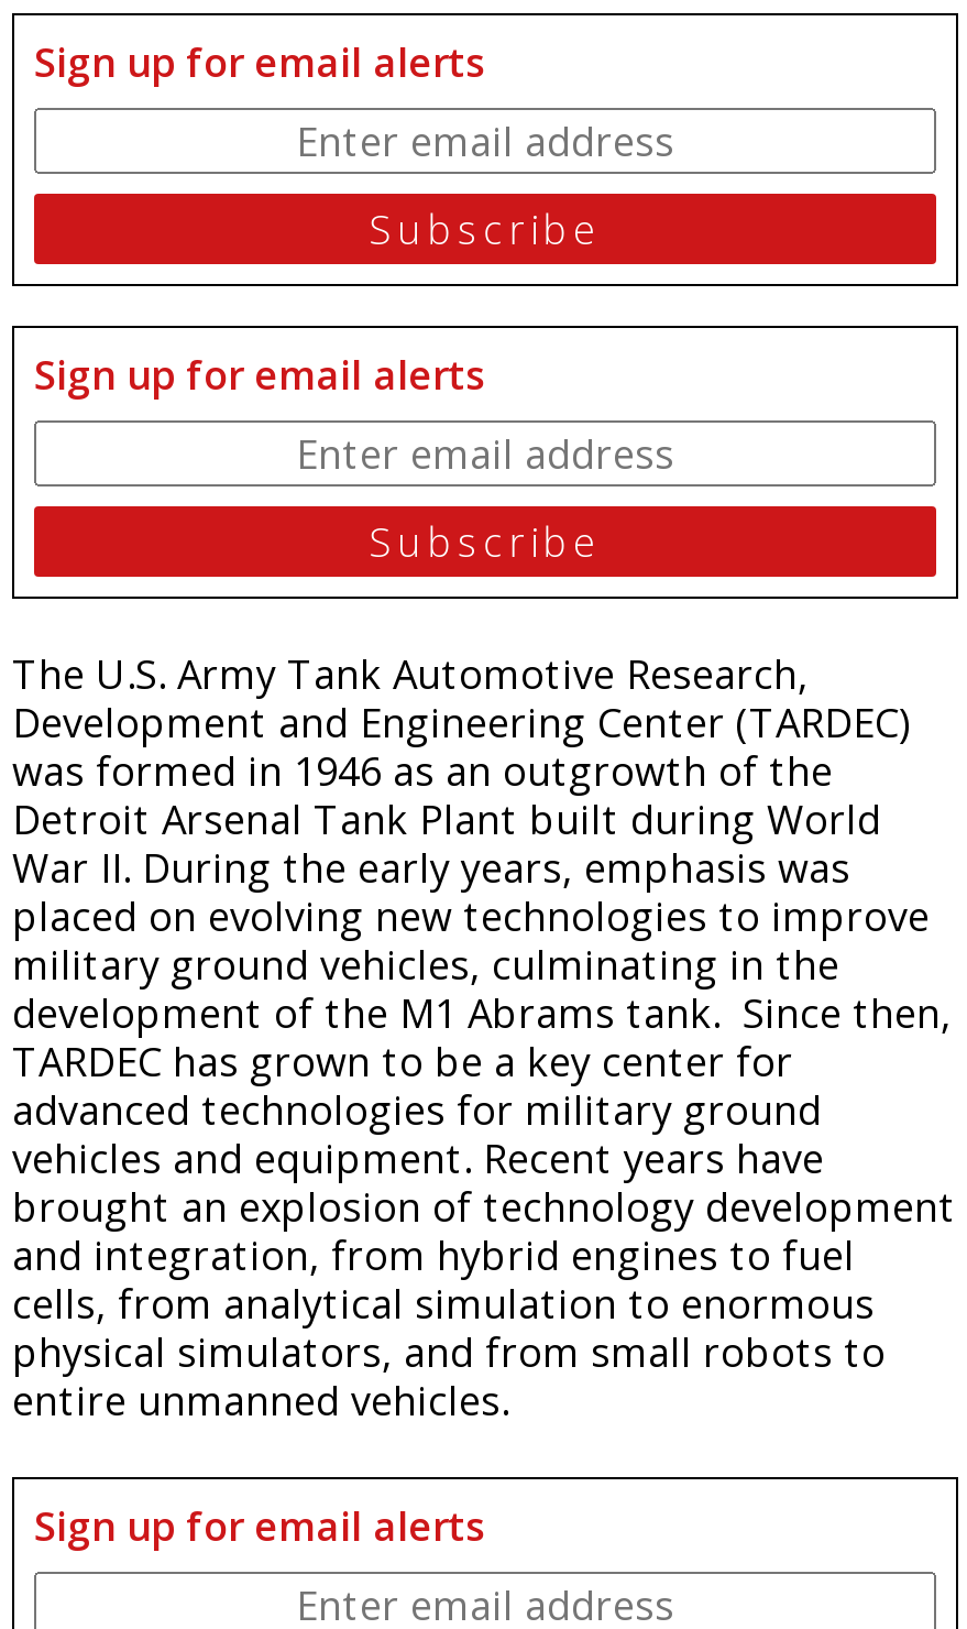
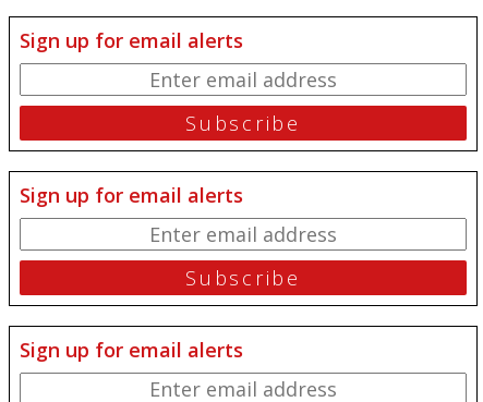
[12,646,956,1426] The U.S. Army Tank Automotive Research, | Development and Engineering Center (TARDEC) | was formed in 1946 as an outgrowth of the | Detroit Arsenal Tank Plant built during World | War II. During the early years, emphasis was | placed on evolving new technologies to improve | military ground vehicles, culminating in the | development of the M1 Abrams tank. Since then, | TARDEC has grown to be a key center for | advanced technologies for military ground | vehicles and equipment. Recent years have | brought an explosion of technology development | and integration, from hybrid engines to fuel | cells, from analytical simulation to enormous | physical simulators, and from small robots to | entire unmanned vehicles. -> none

